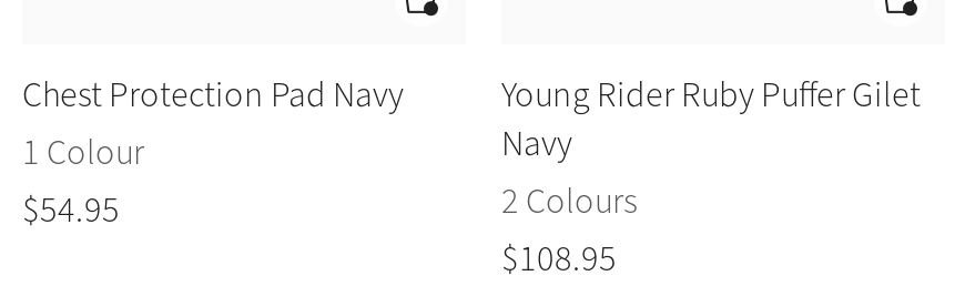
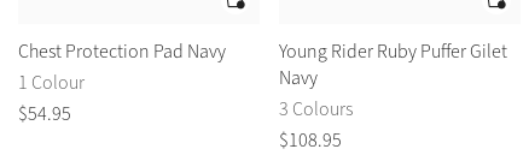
[501,180,637,224] 2 Colours -> [279,97,353,121] 3 Colours

